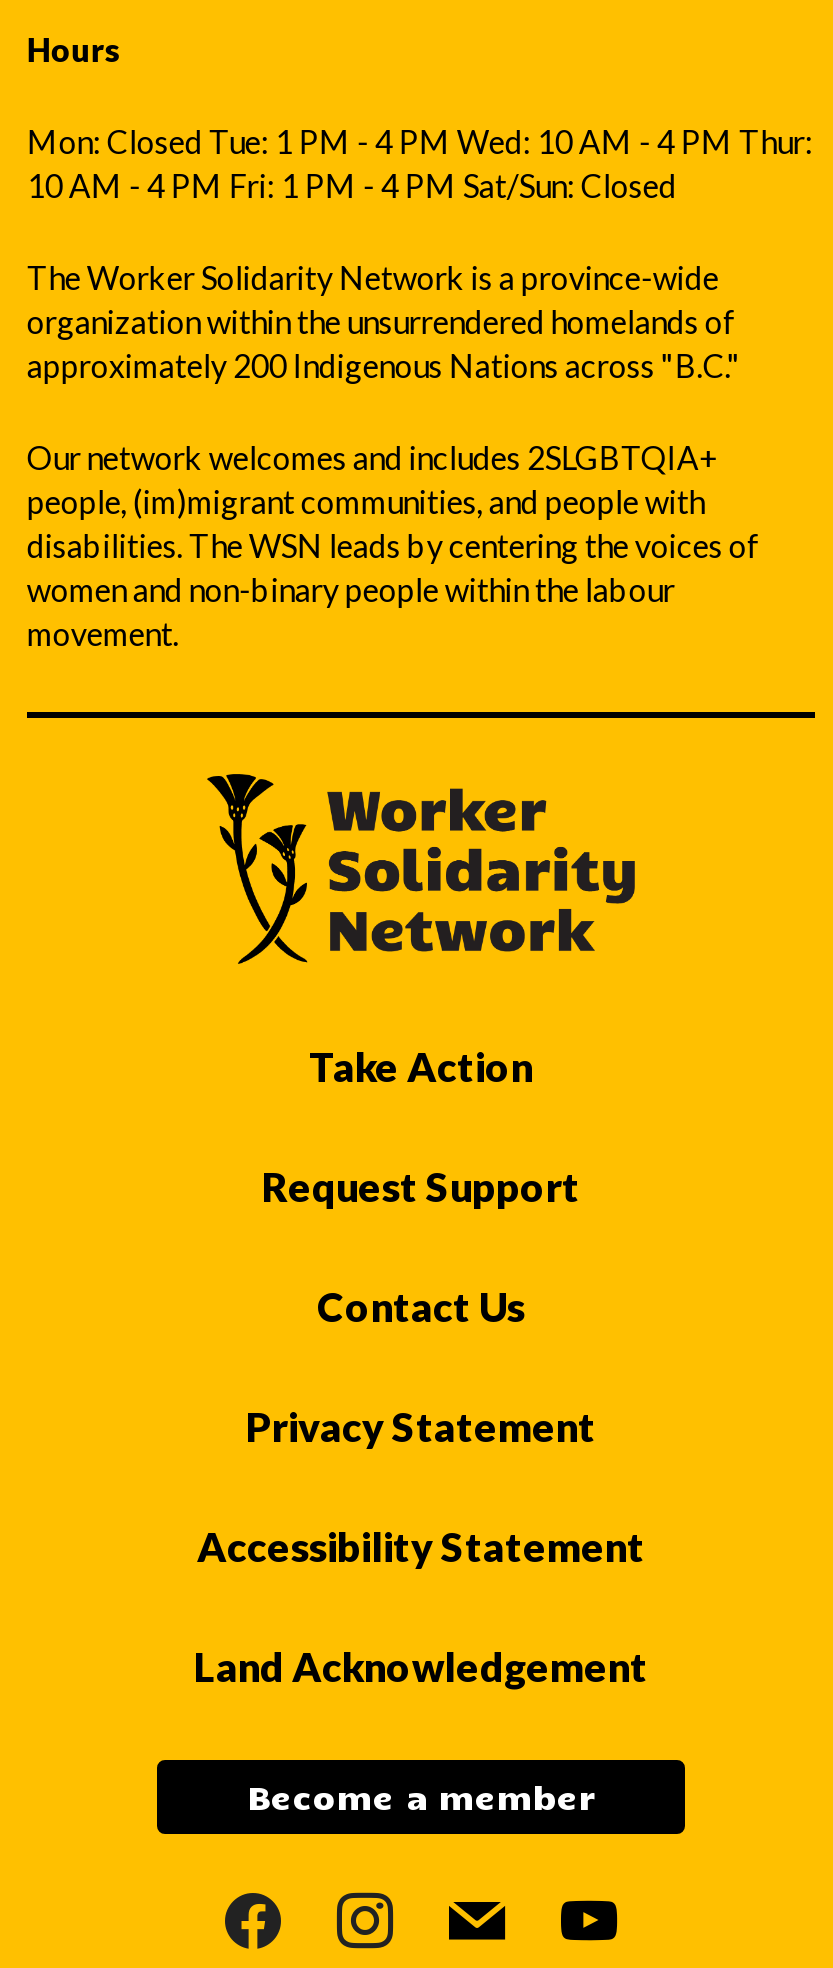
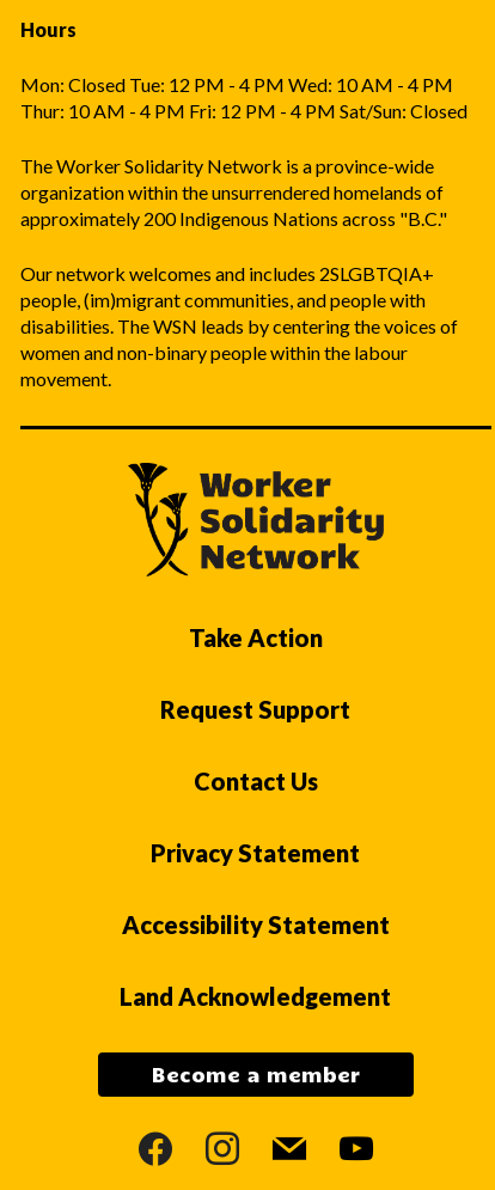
[27,122,813,204] Mon: Closed Tue: 1 PM - 4 PM Wed: 10 AM - 4 PM Thur: | 10 AM - 4 PM Fri: 1 PM - 4 PM Sat/Sun: Closed -> [20,73,467,122] Mon: Closed Tue: 12 PM - 4 PM Wed: 10 AM - 4 PM | Thur: 10 AM - 4 PM Fri: 12 PM - 4 PM Sat/Sun: Closed

